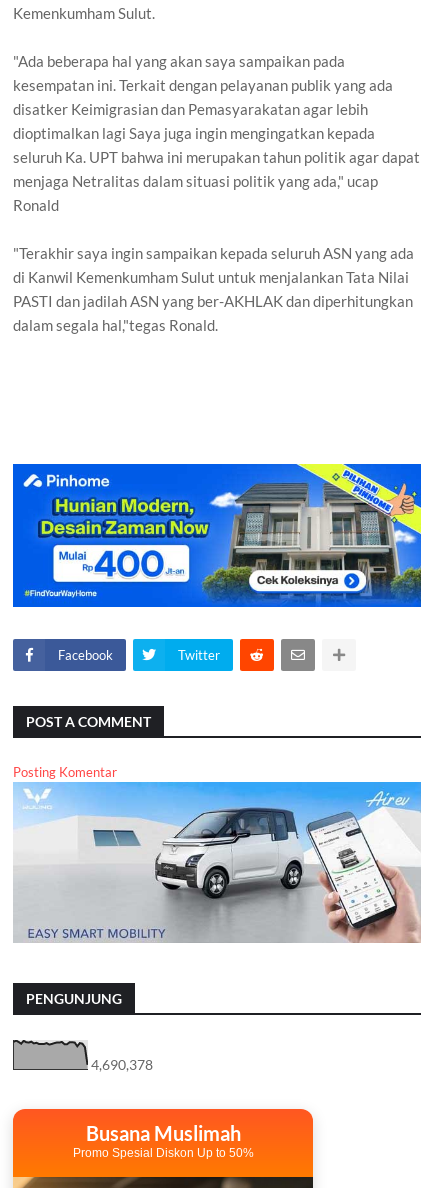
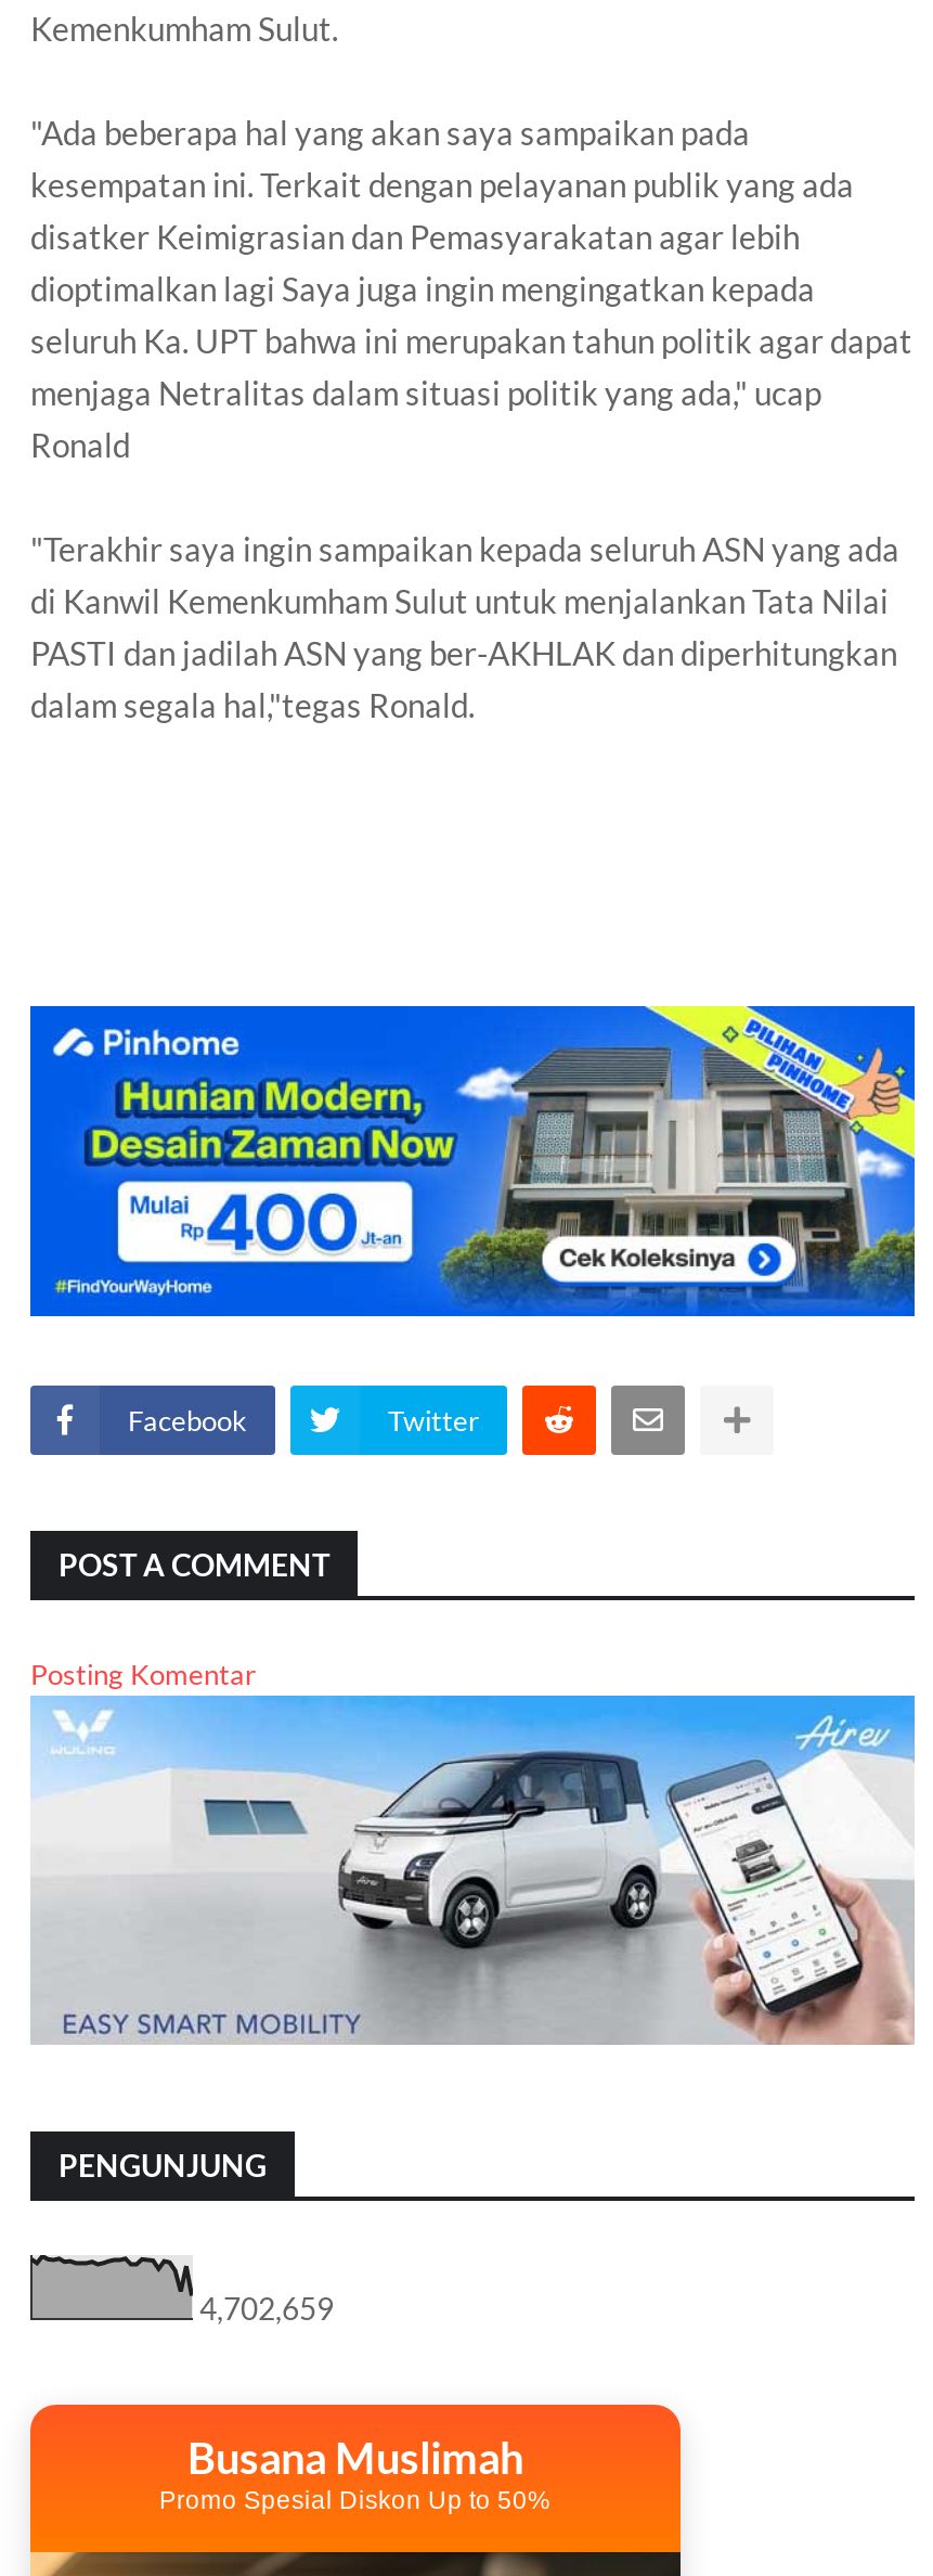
[91,1056,153,1073] 4,690,378 -> [199,2289,334,2326] 4,702,659

